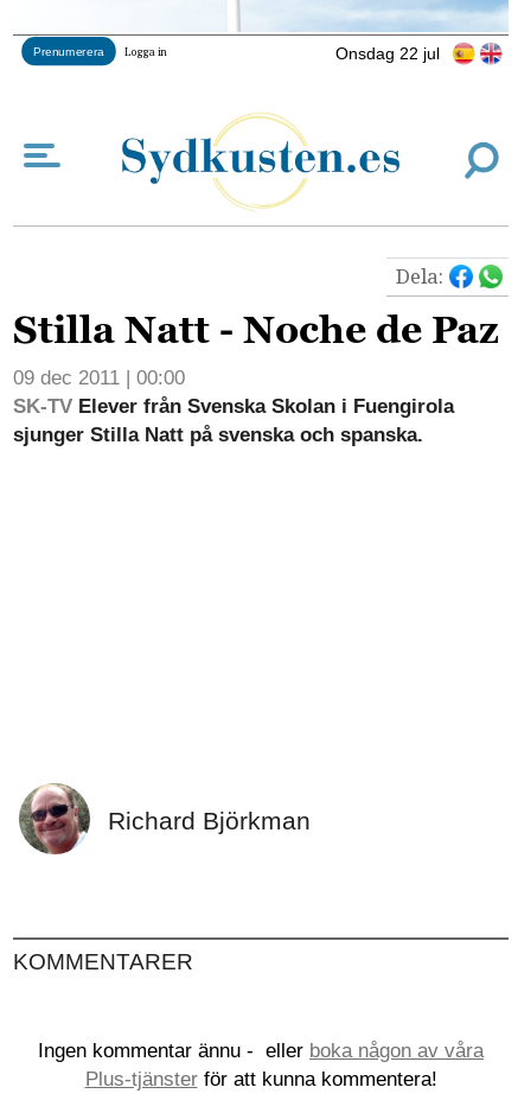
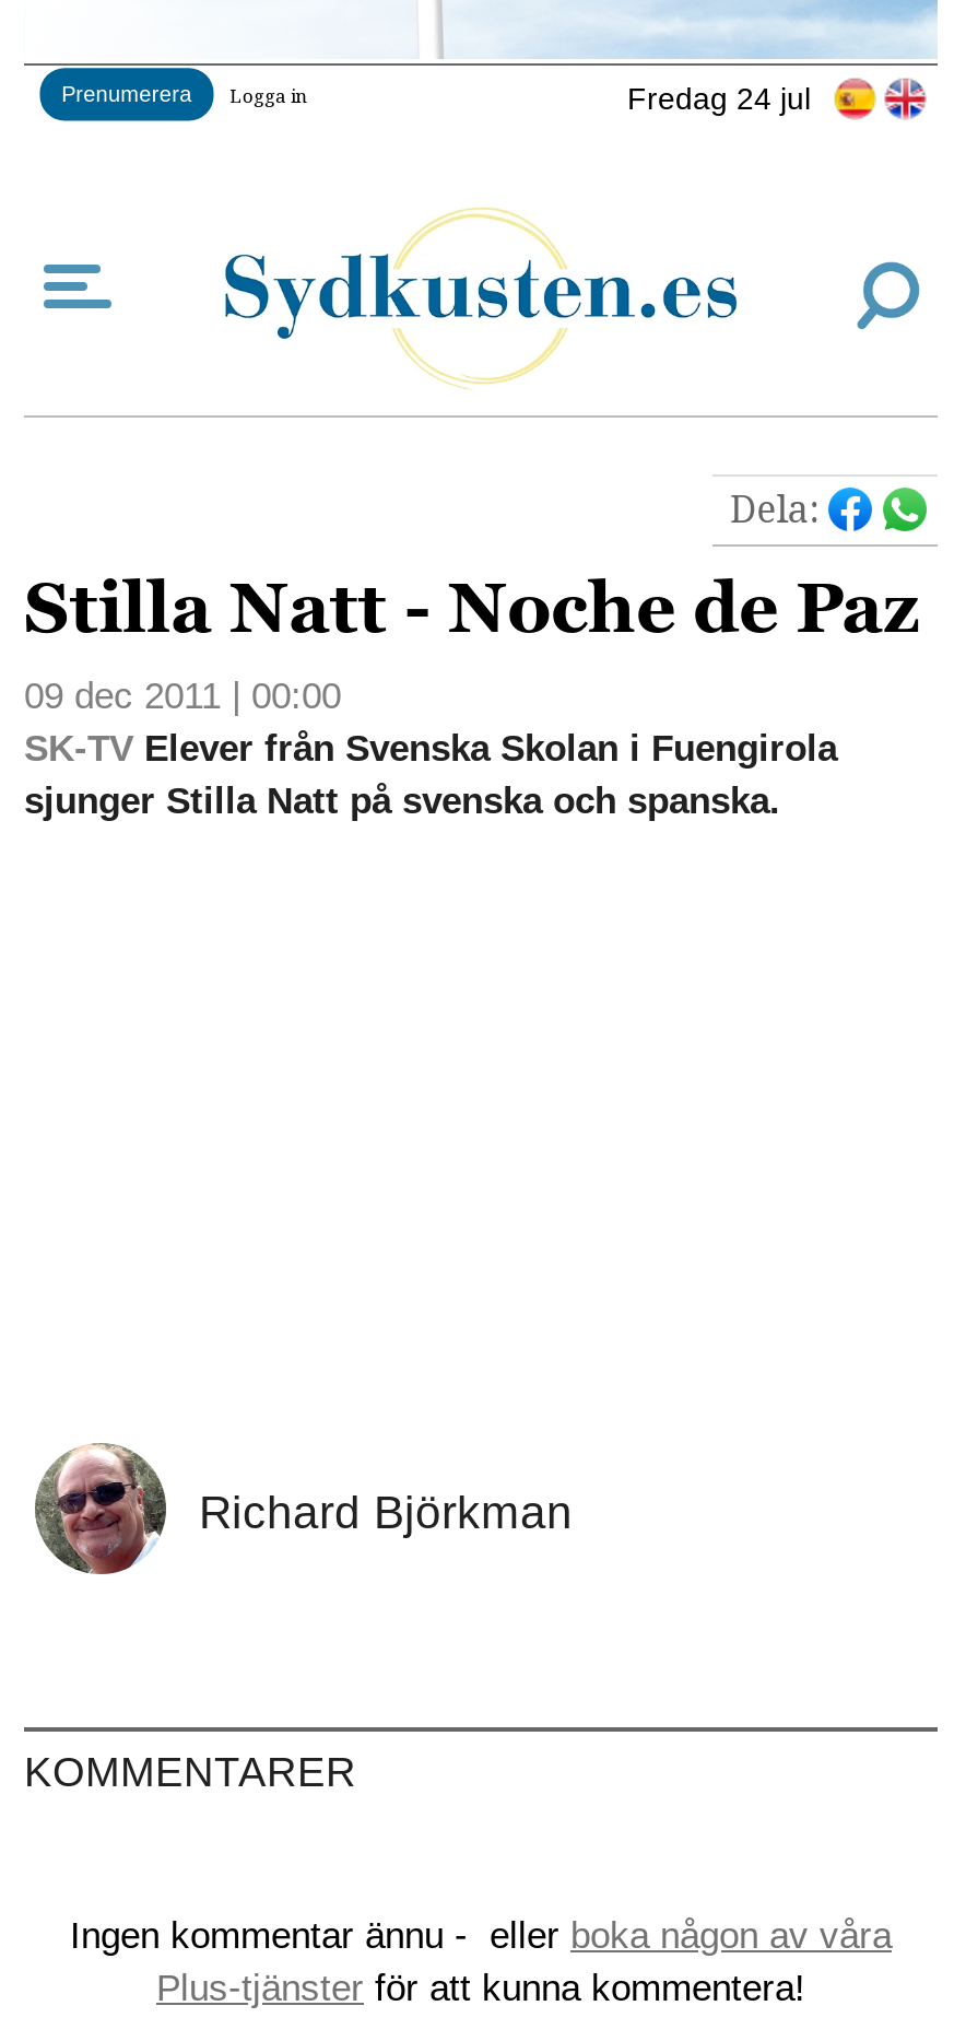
[335,43,440,62] Onsdag 22 jul -> [627,80,811,115] Fredag 24 jul

